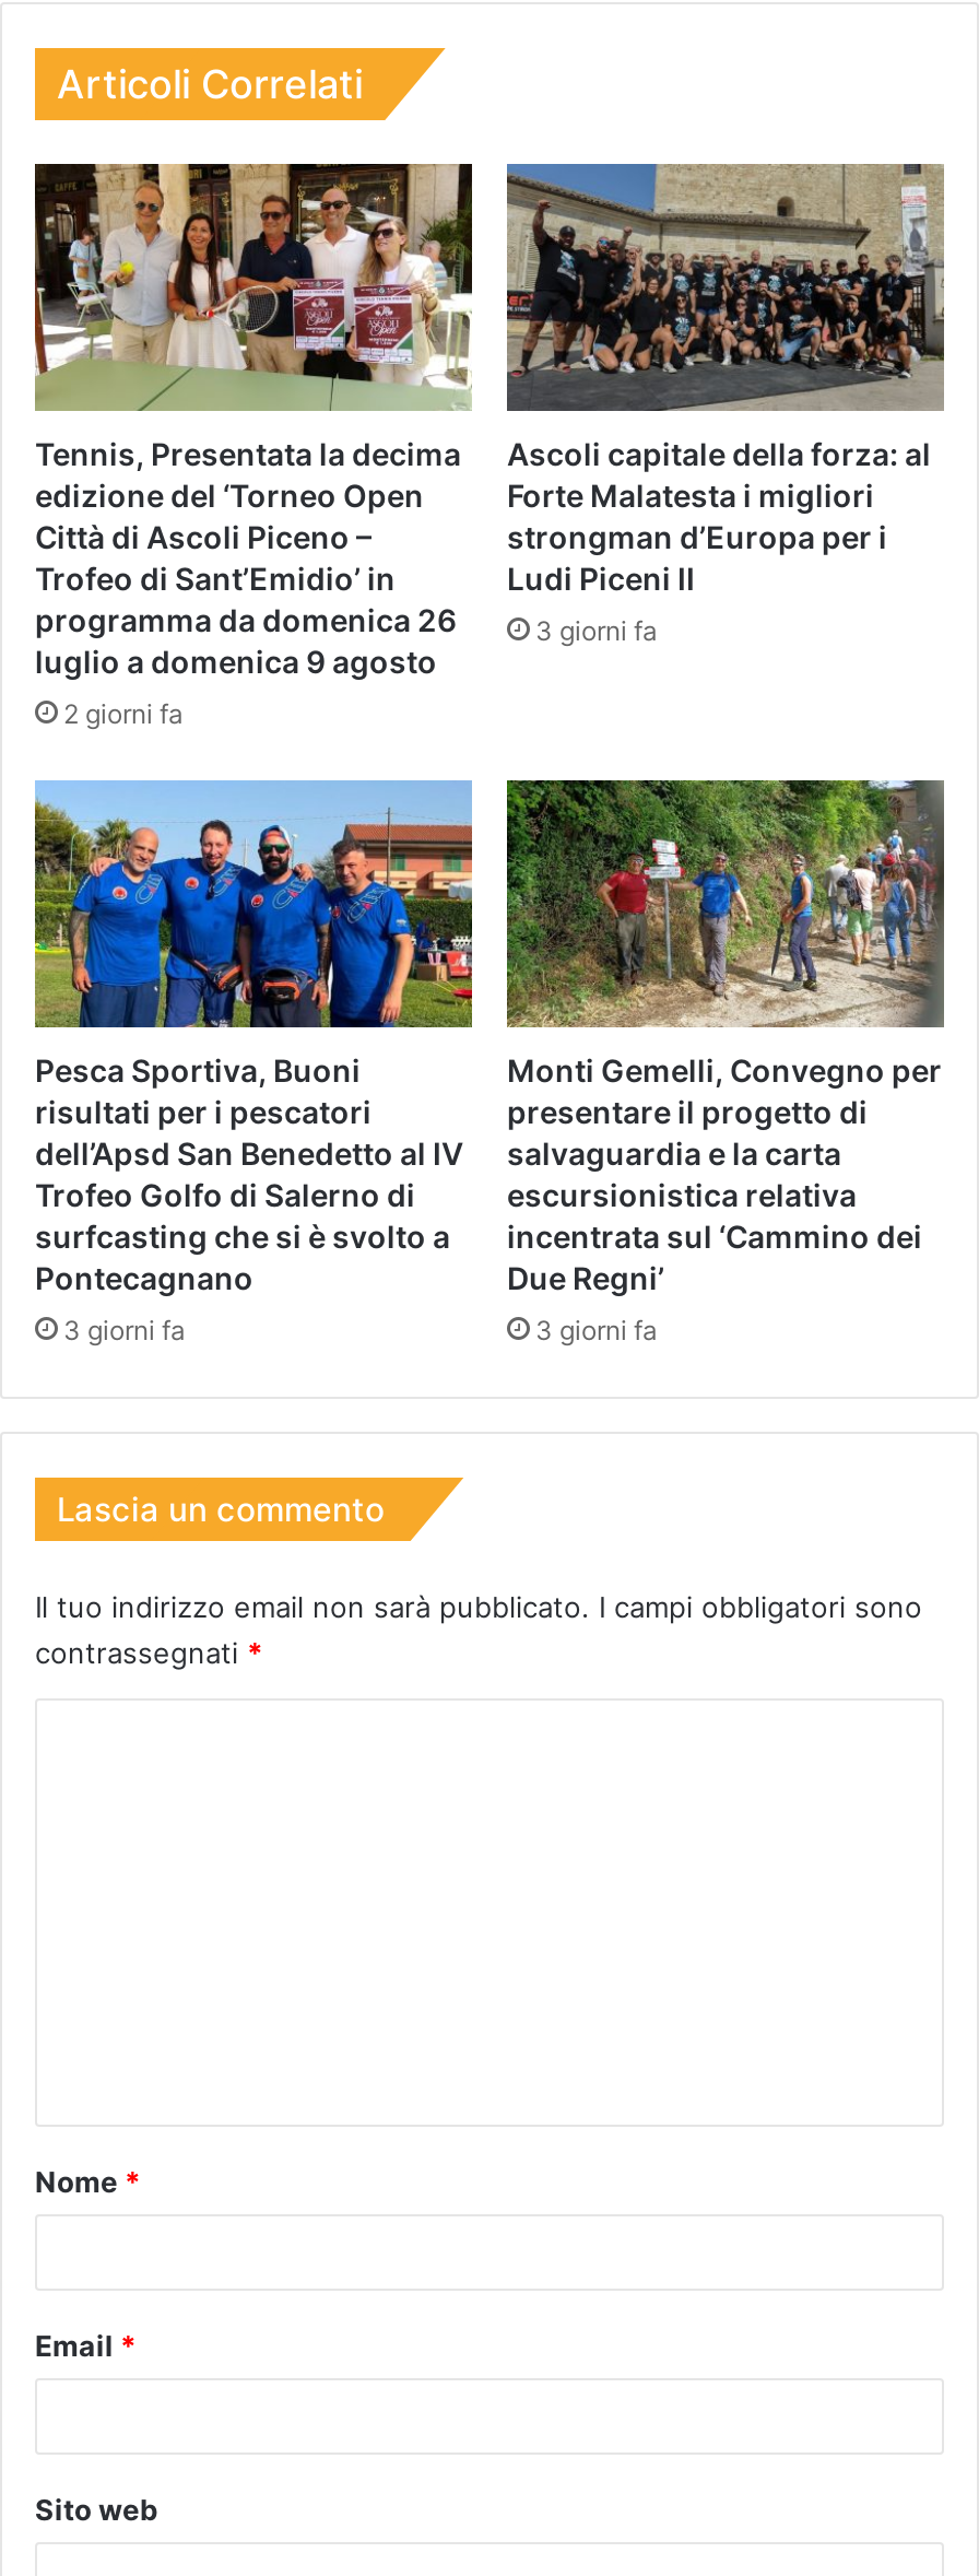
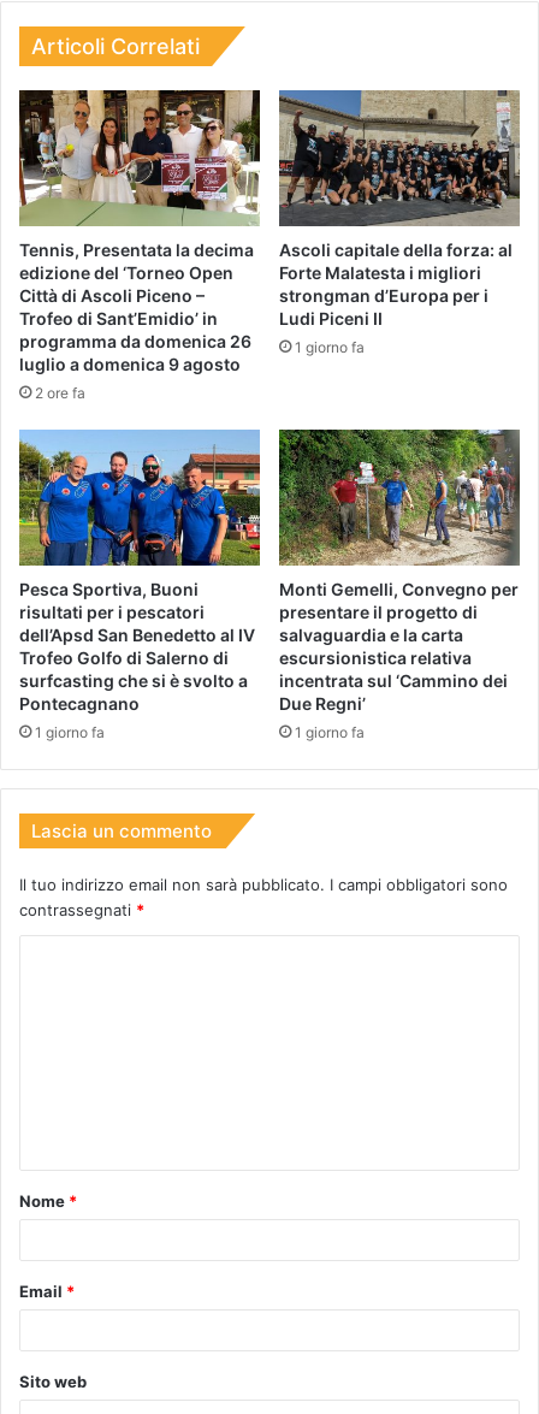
[535,614,658,647] 3 giorni fa -> [295,338,365,356] 1 giorno fa
[63,697,184,730] 2 giorni fa -> [35,384,85,402] 2 ore fa
[63,1313,186,1346] 3 giorni fa -> [35,723,105,741] 1 giorno fa
[535,1313,658,1346] 3 giorni fa -> [295,723,365,741] 1 giorno fa

